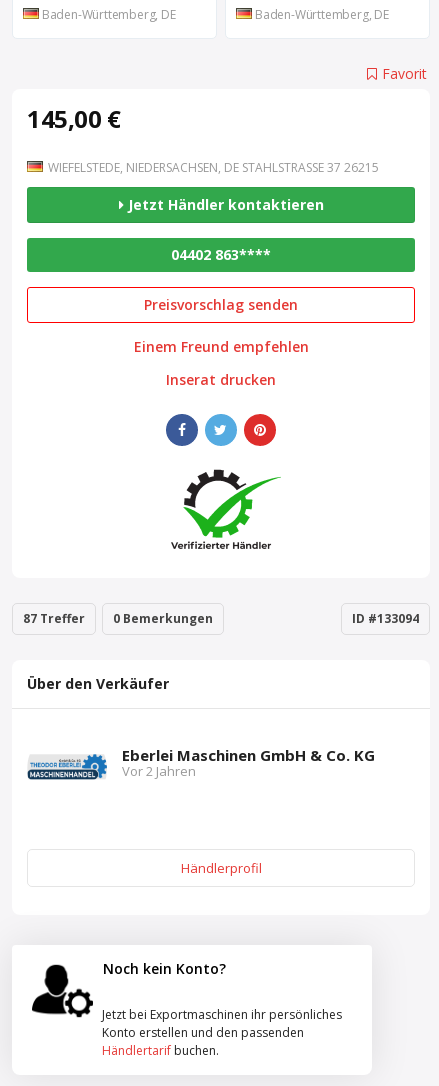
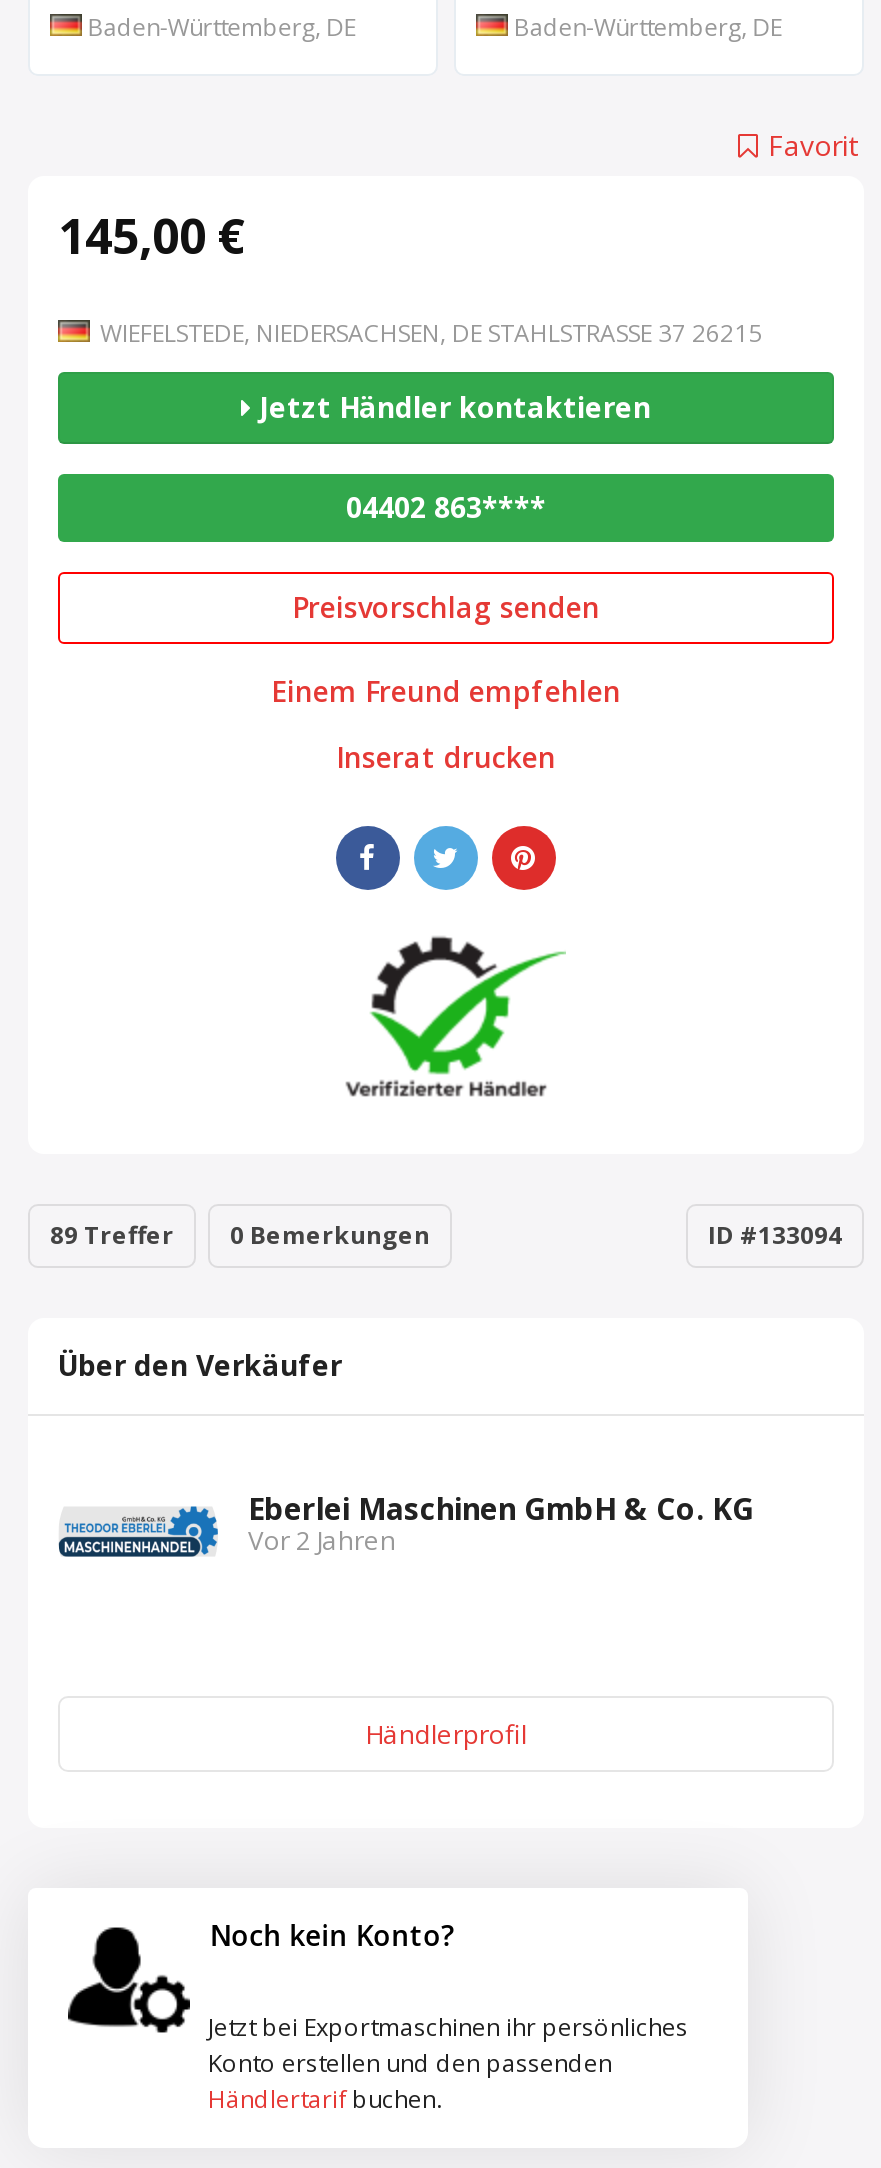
[23,610,213,627] 87 Treffer 0 Bemerkungen -> [50,1218,430,1252] 89 Treffer 0 Bemerkungen

